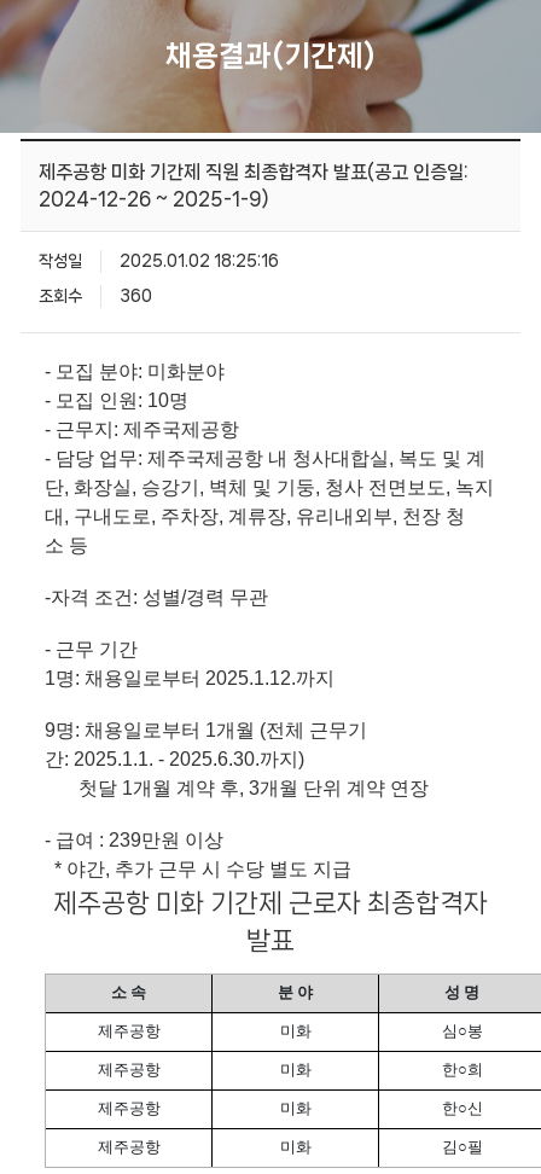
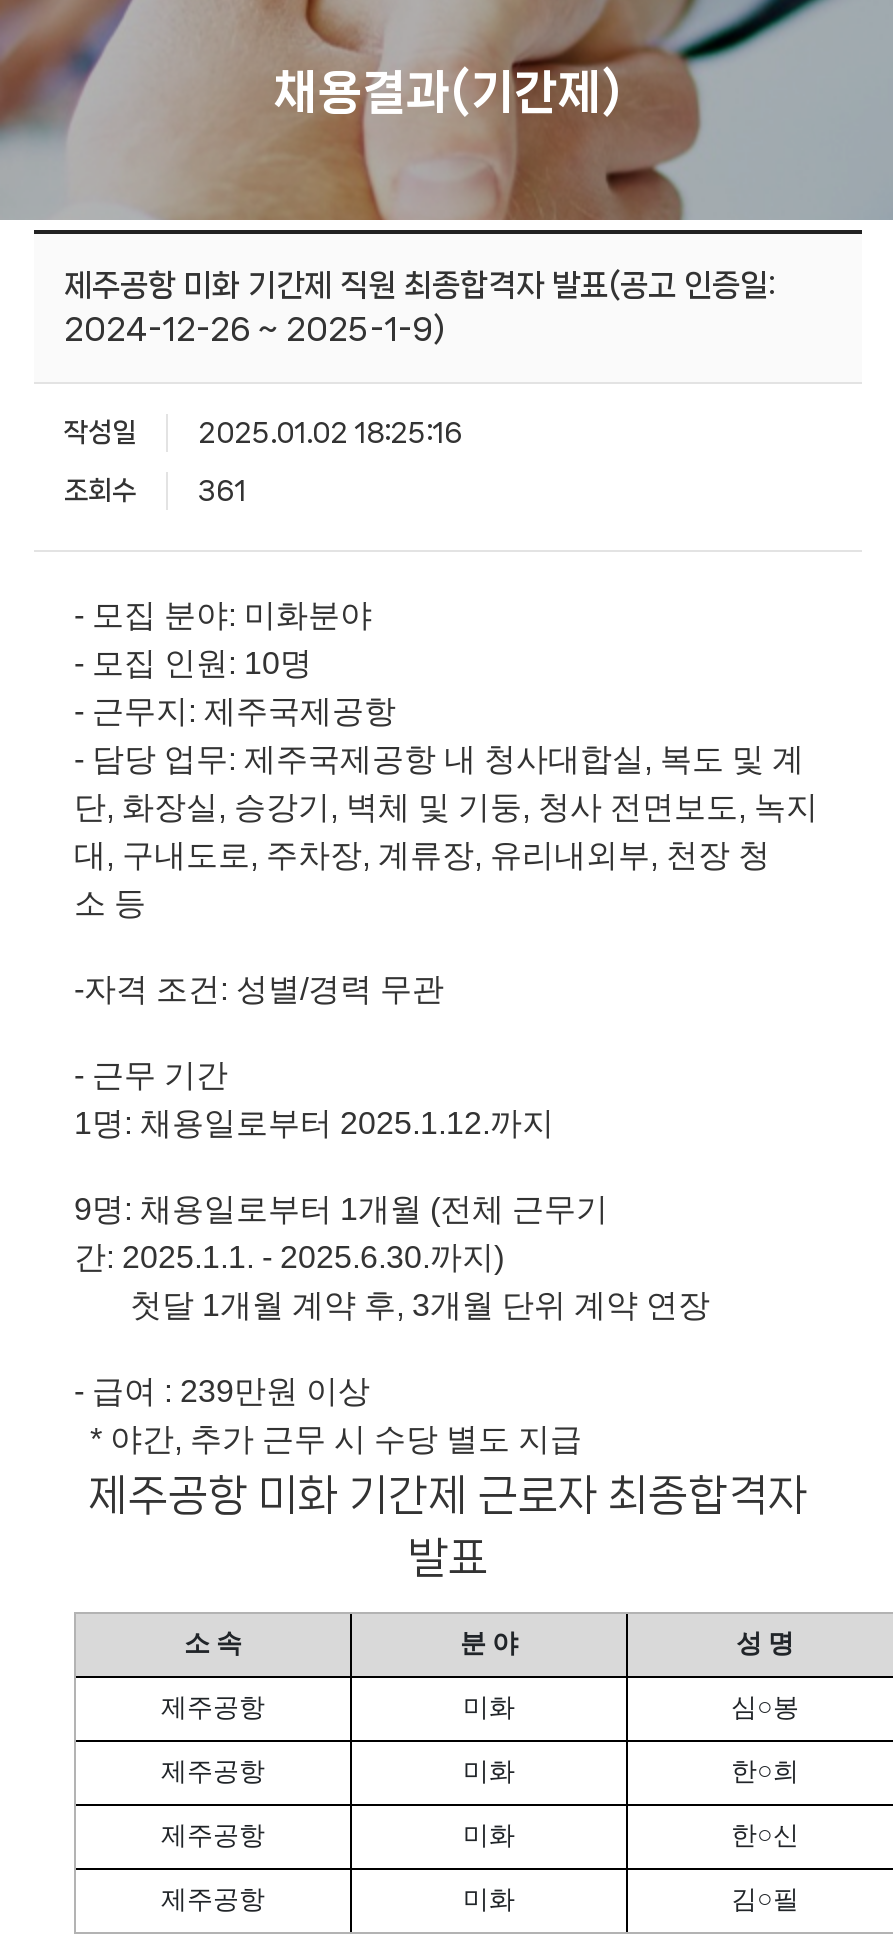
[120,287,152,304] 360 -> [198,476,246,504] 361

